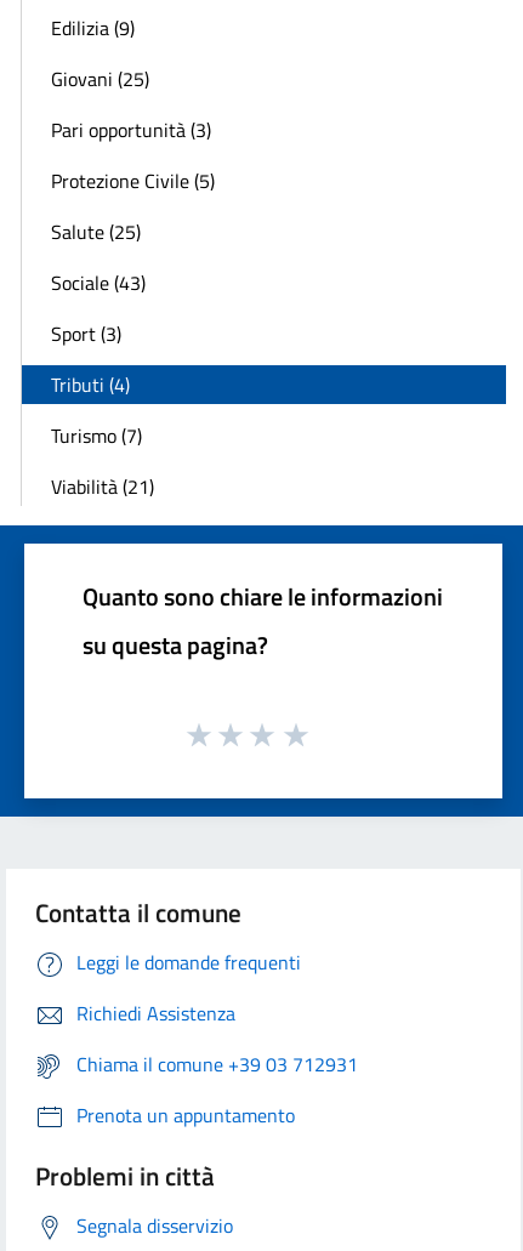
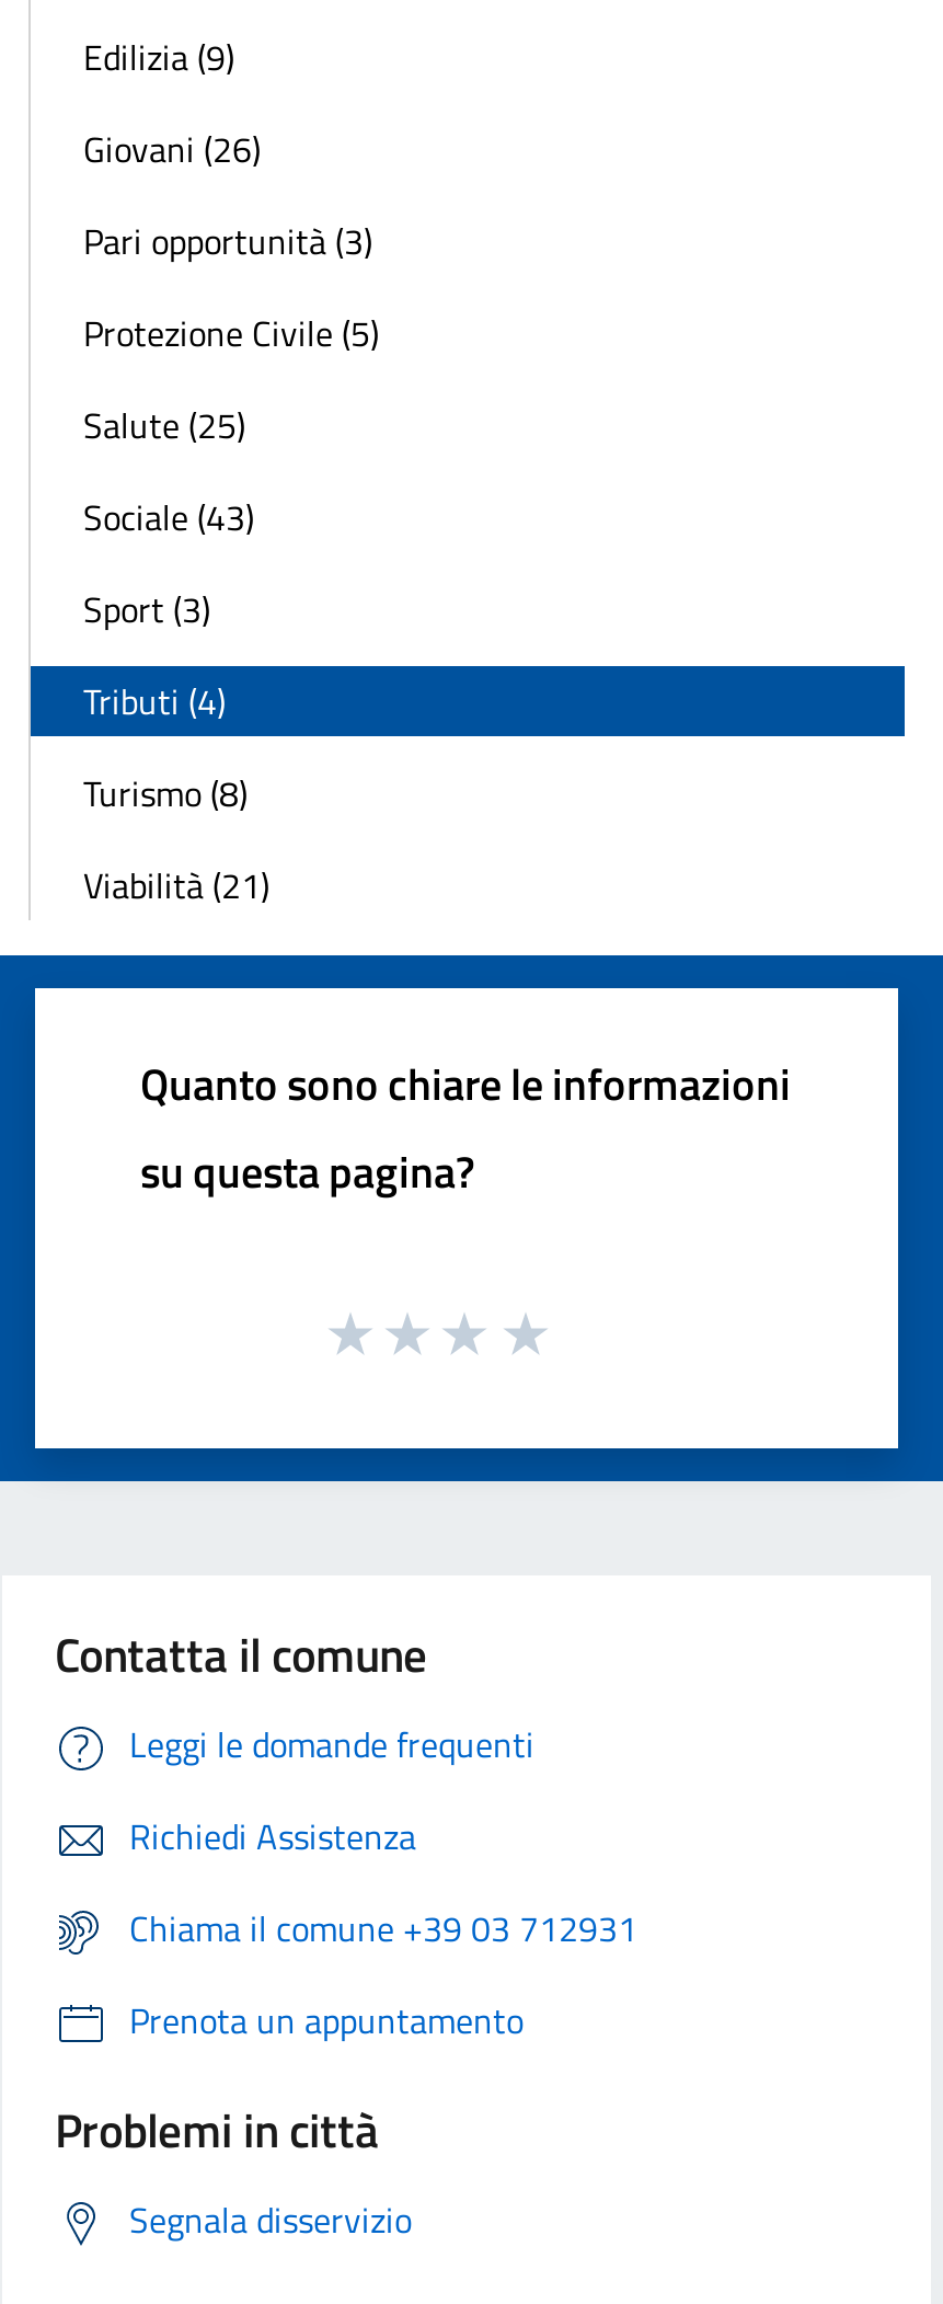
[51,64,149,94] Giovani (25) -> [83,123,261,176] Giovani (26)
[51,421,142,450] Turismo (7) -> [83,767,248,820] Turismo (8)

